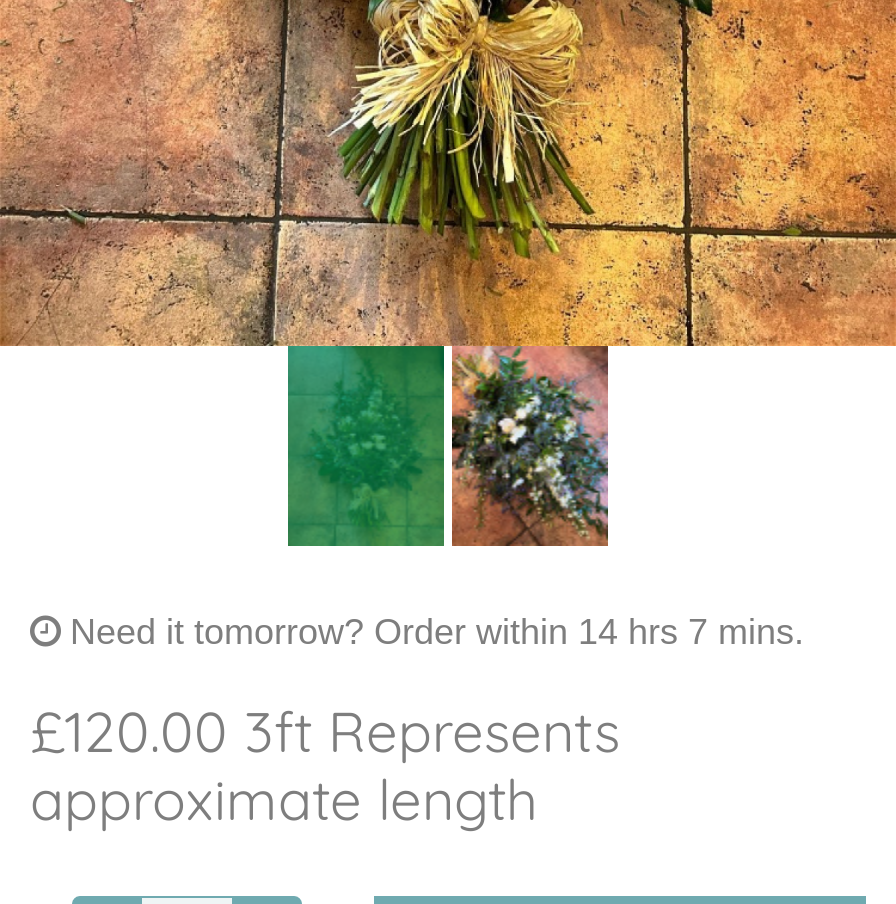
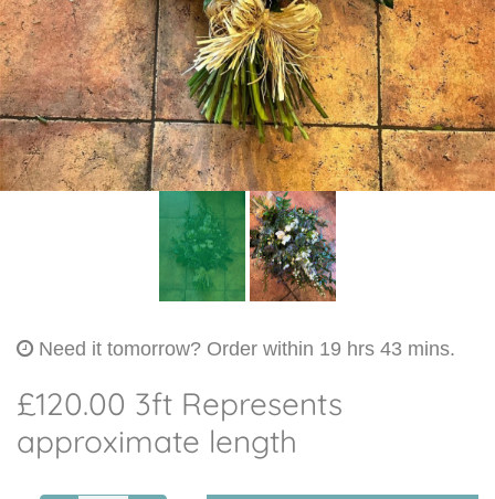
[70,612,804,652] Need it tomorrow? Order within 14 hrs 7 mins. -> [39,338,455,360] Need it tomorrow? Order within 19 hrs 43 mins.

